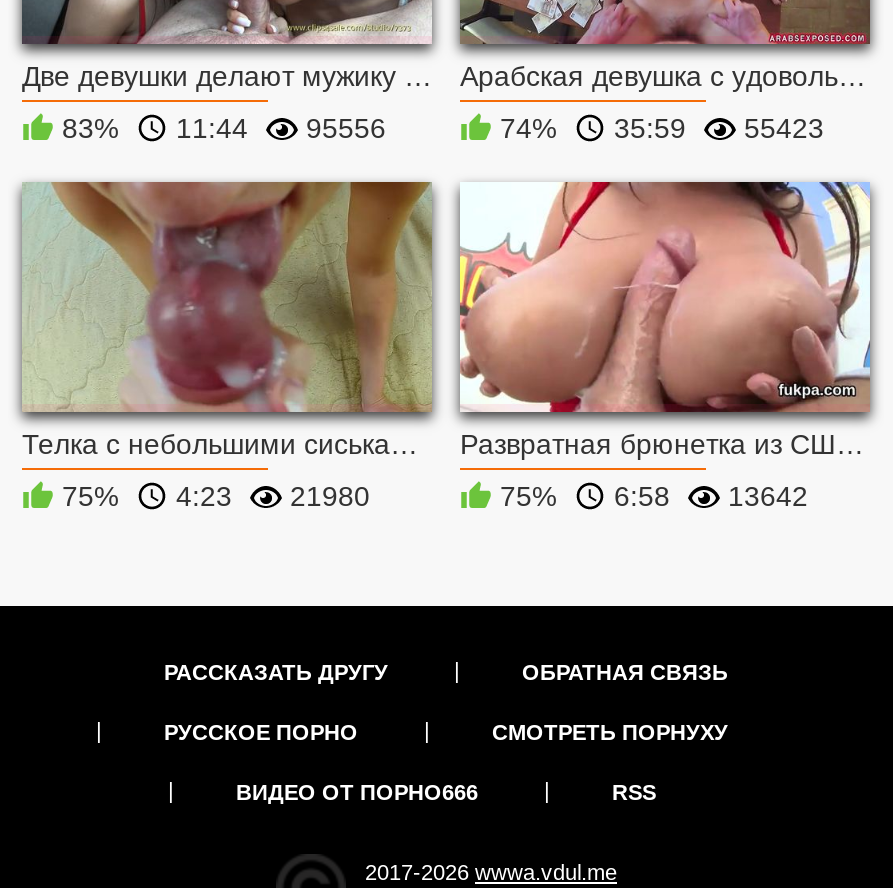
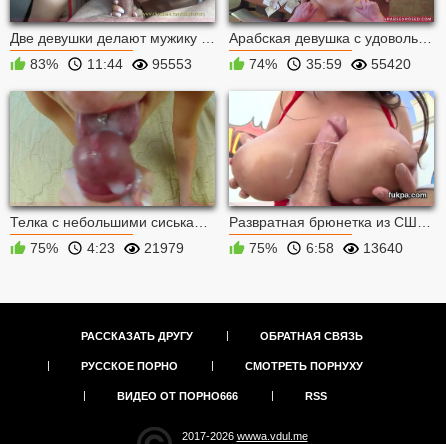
[54,111,386,143] 83% 11:44 95556 -> [26,56,192,72] 83% 11:44 95553
[492,111,824,143] 74% 35:59 55423 -> [245,56,411,72] 74% 35:59 55420
[54,479,370,511] 75% 4:23 21980 -> [26,240,184,256] 75% 4:23 21979
[492,479,808,511] 75% 6:58 13642 -> [245,240,403,256] 75% 6:58 13640

